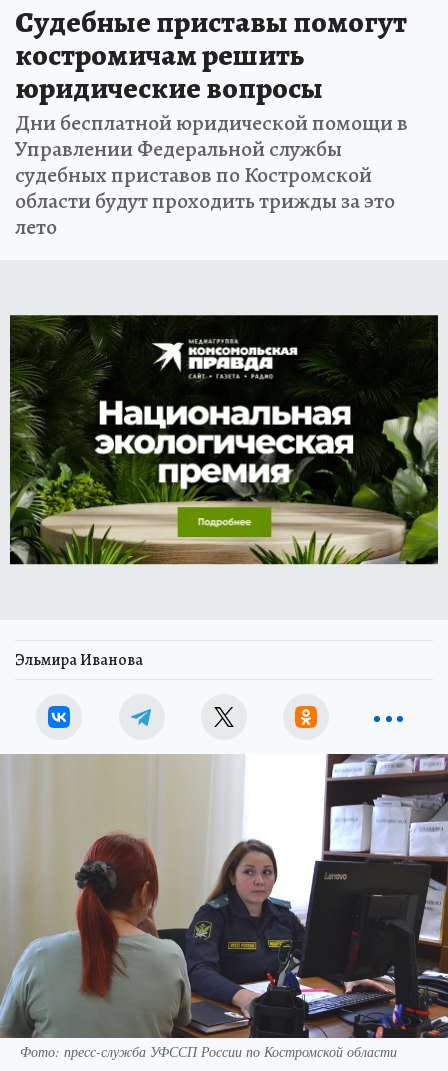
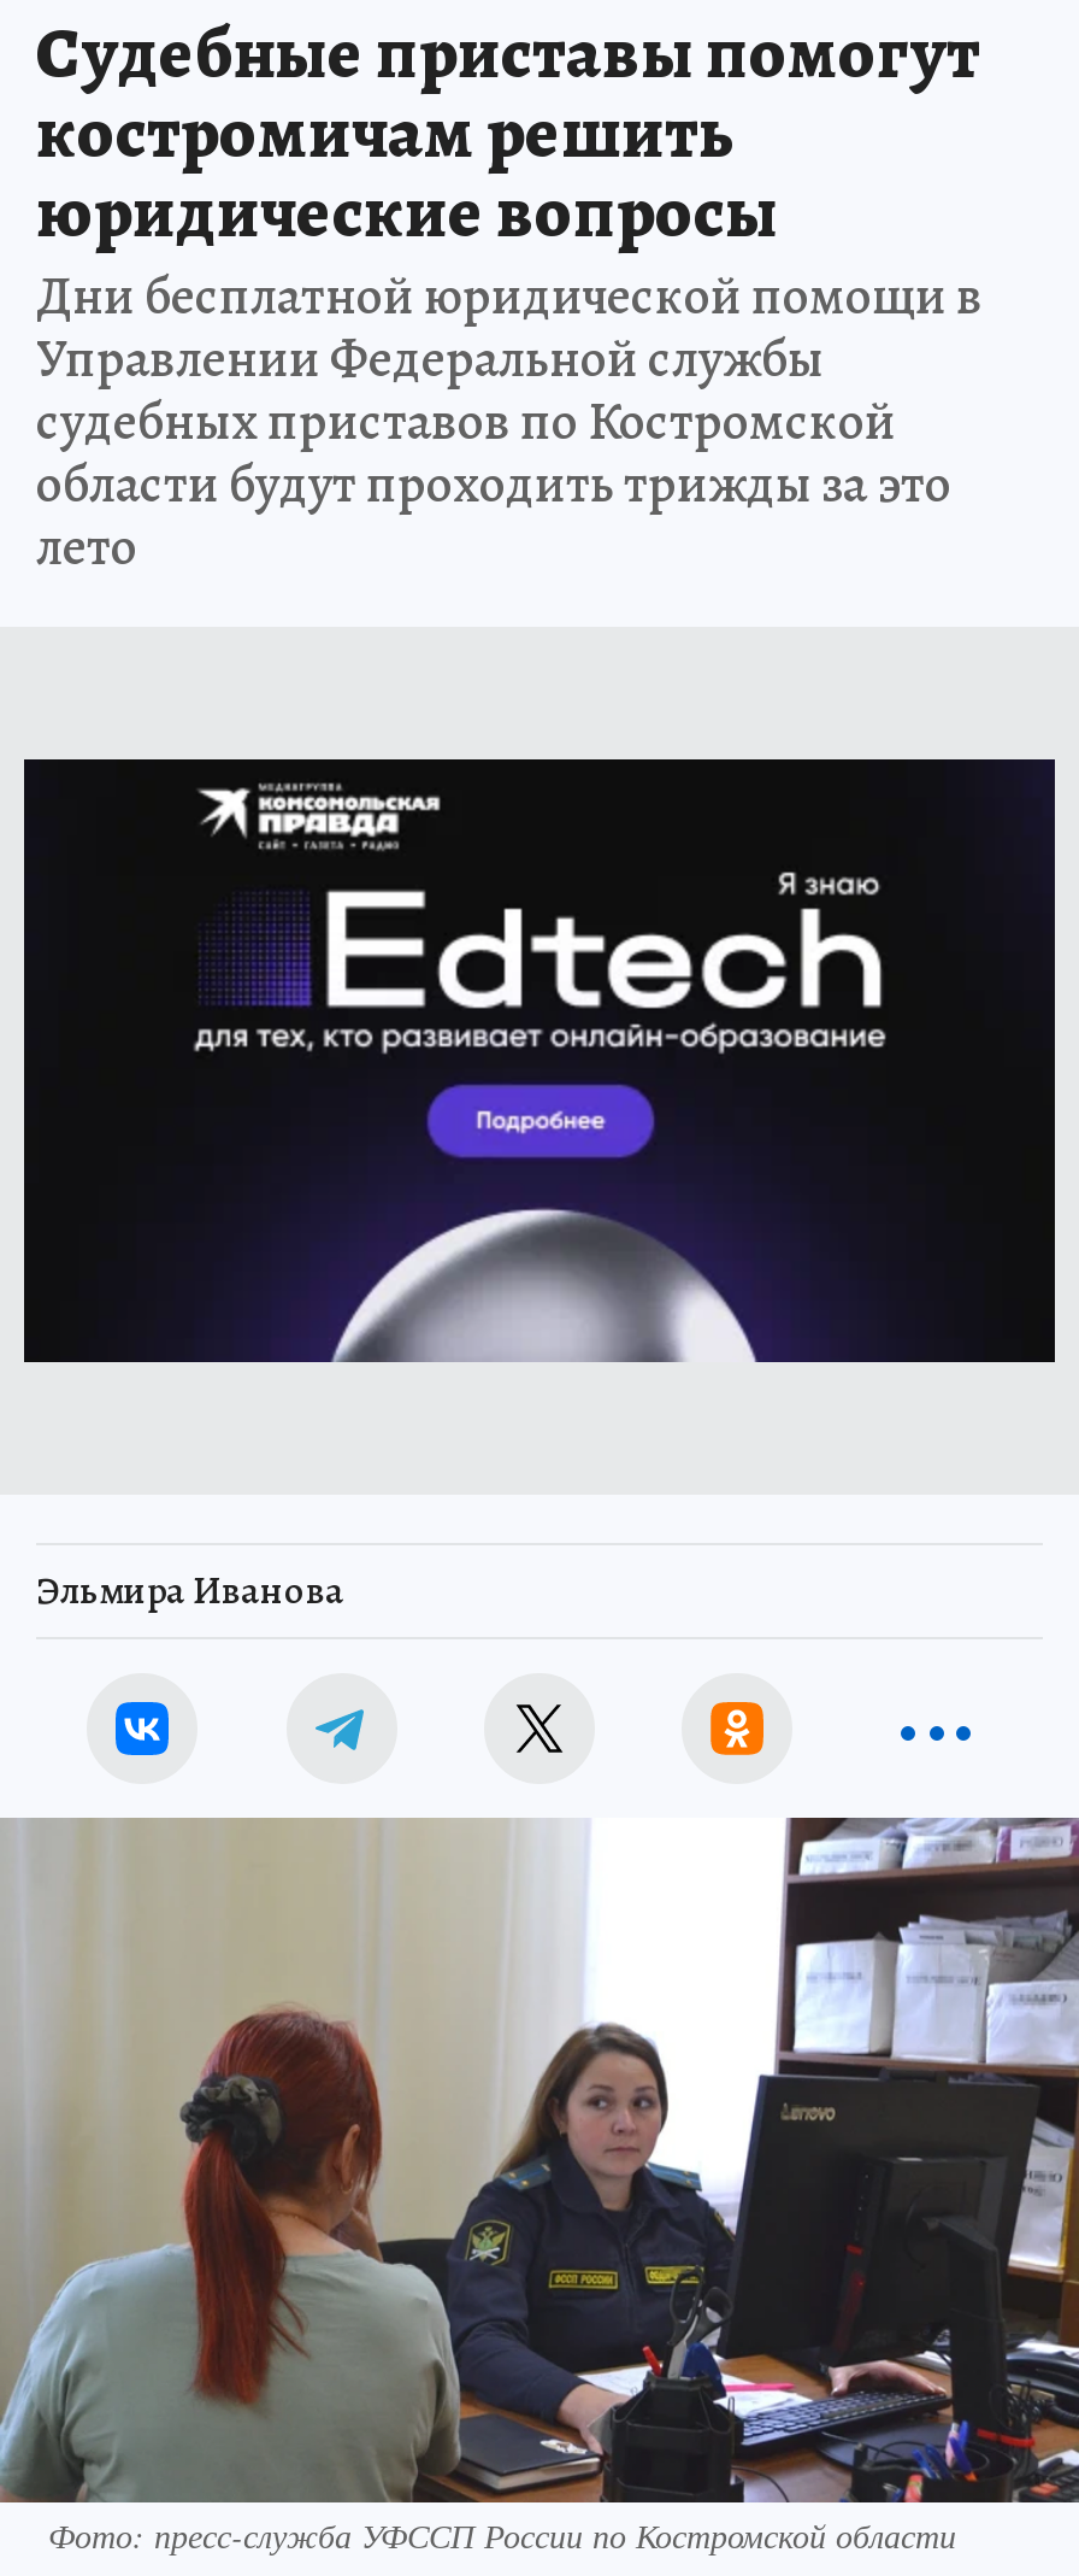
[9,315,439,565] [image] -> [22,757,1057,1365] [image]

